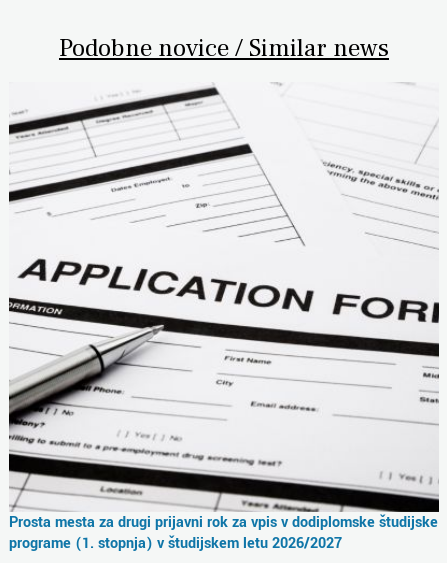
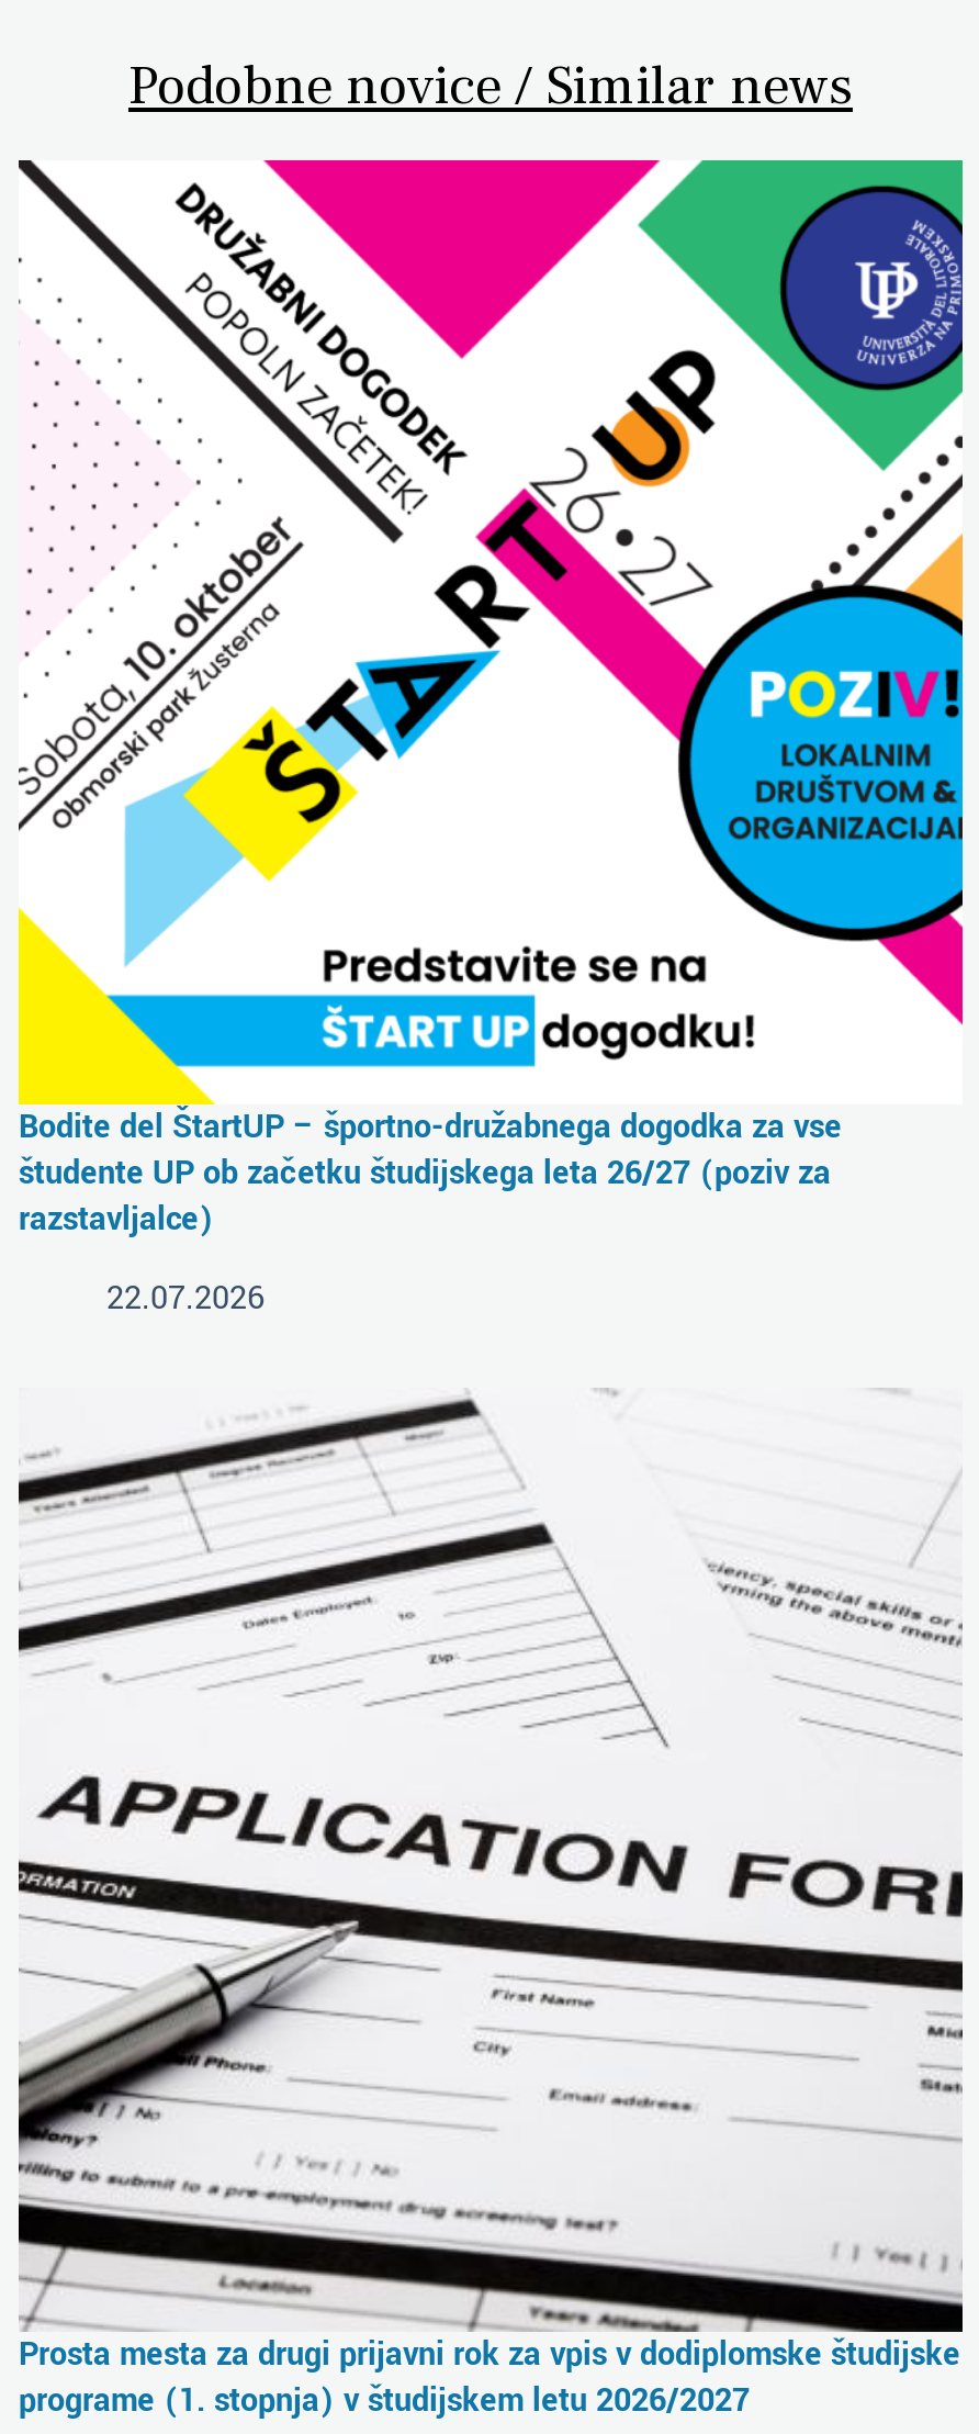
none -> [16,158,965,1321] [image] | Bodite del ŠtartUP – športno-družabnega dogodka za vse | študente UP ob začetku študijskega leta 26/27 (poziv za | razstavljalce) | 22.07.2026

